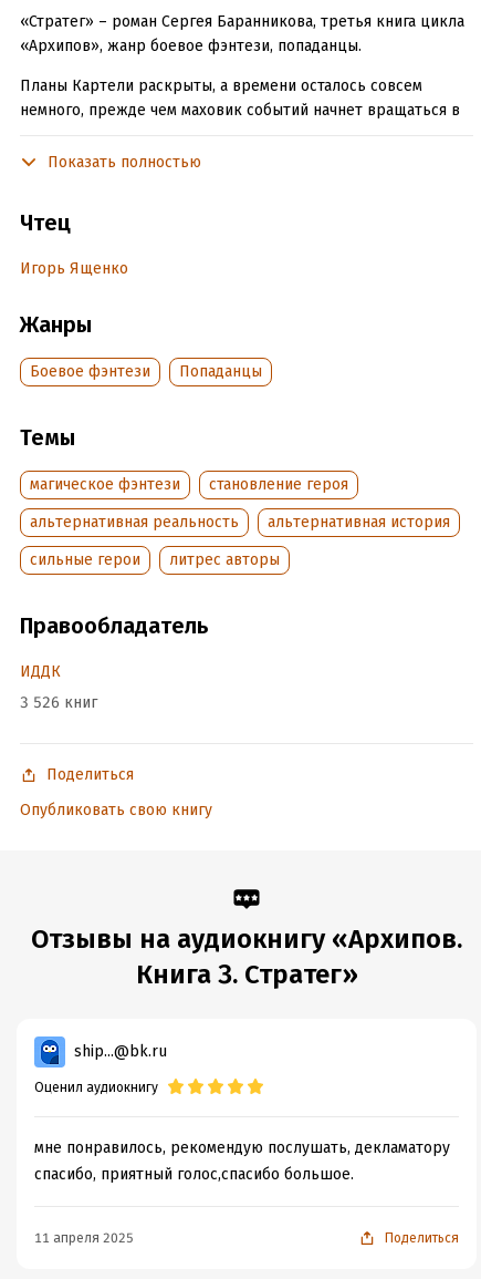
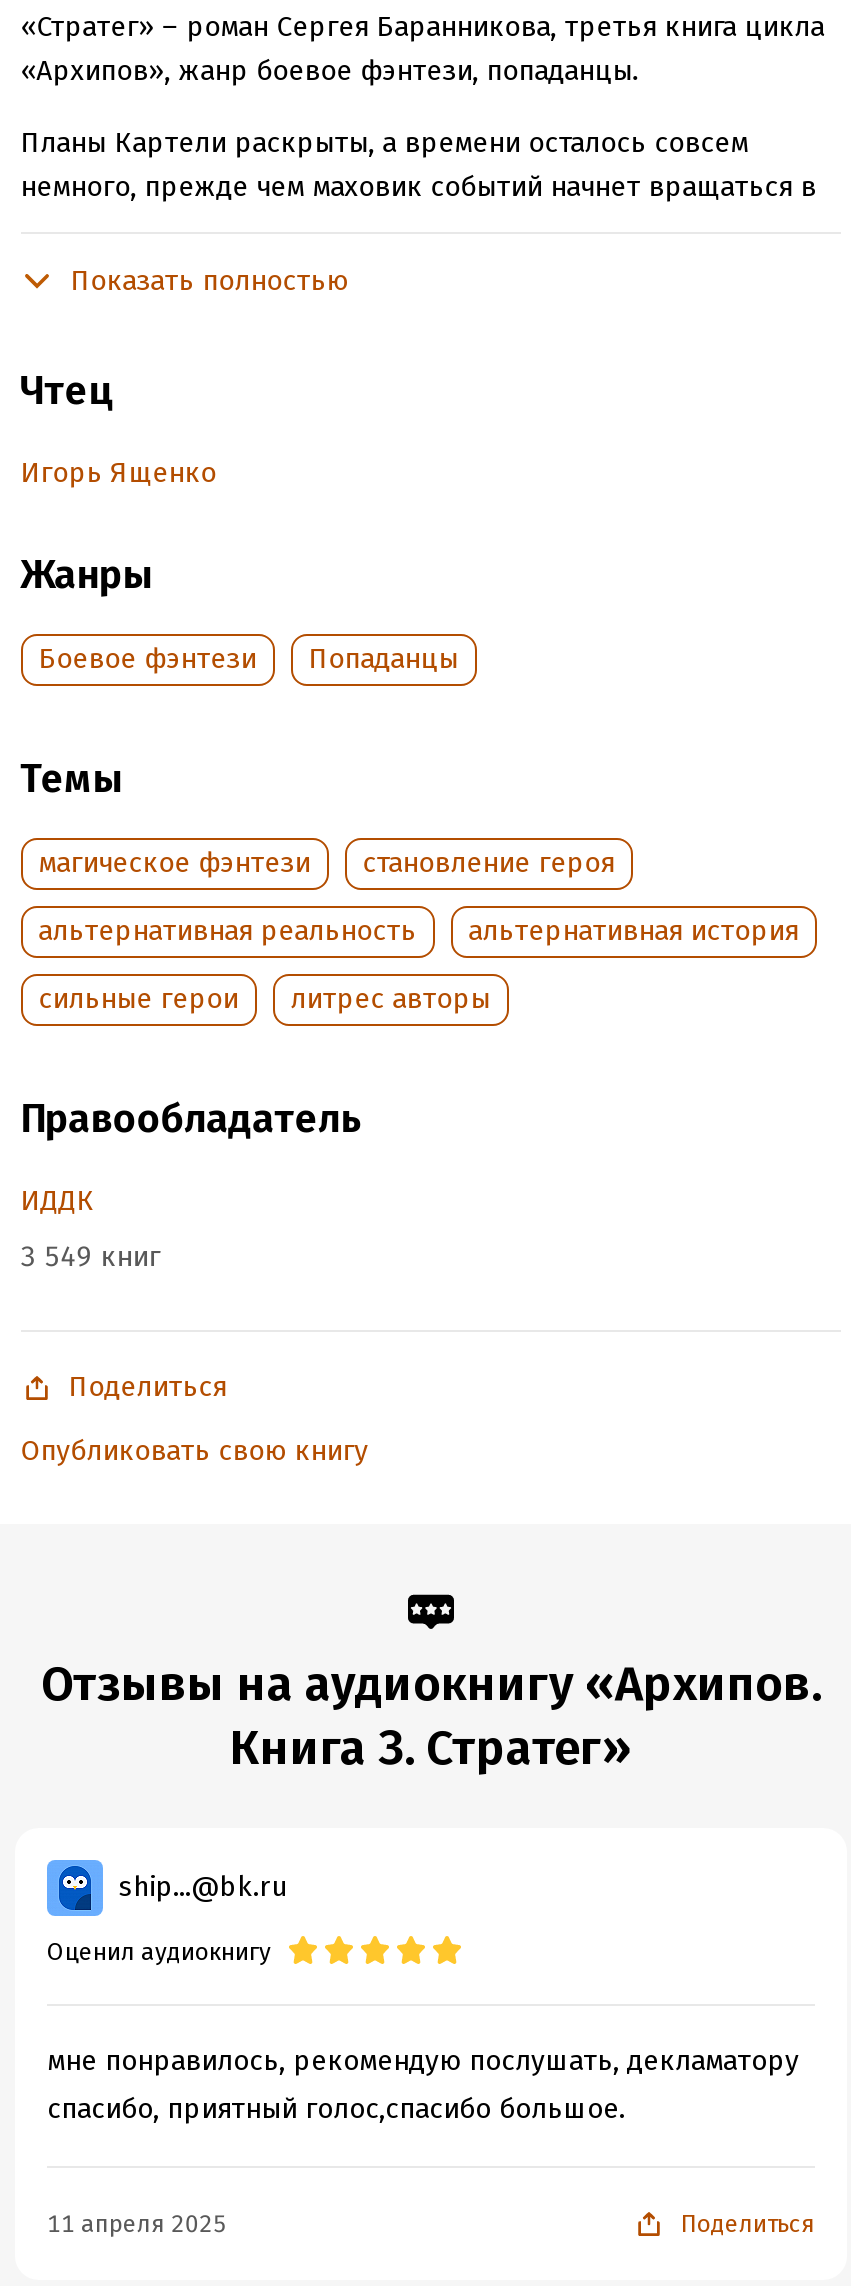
[20,693,97,712] 3 526 книг -> [20,1240,160,1274] 3 549 книг

